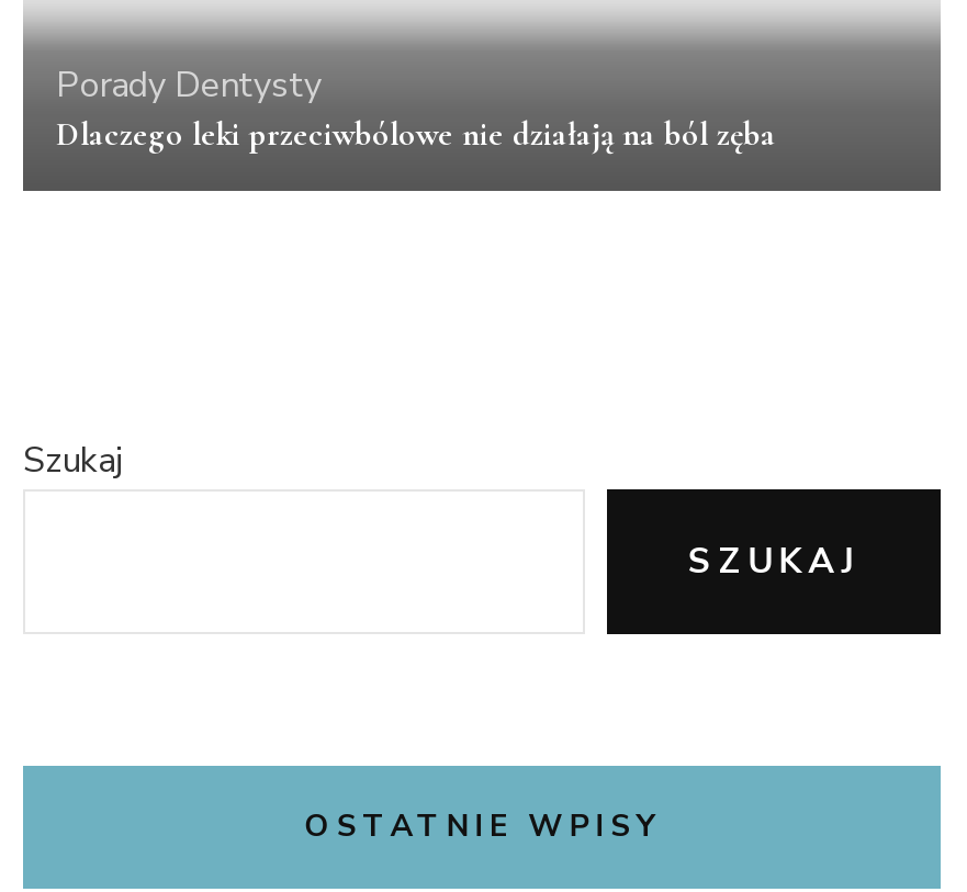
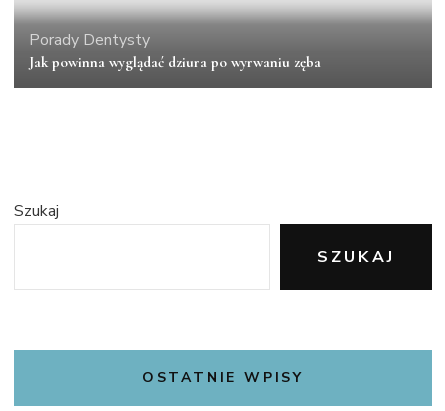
[56,114,776,154] Dlaczego leki przeciwbólowe nie działają na ból zęba -> [29,53,321,71] Jak powinna wyglądać dziura po wyrwaniu zęba

